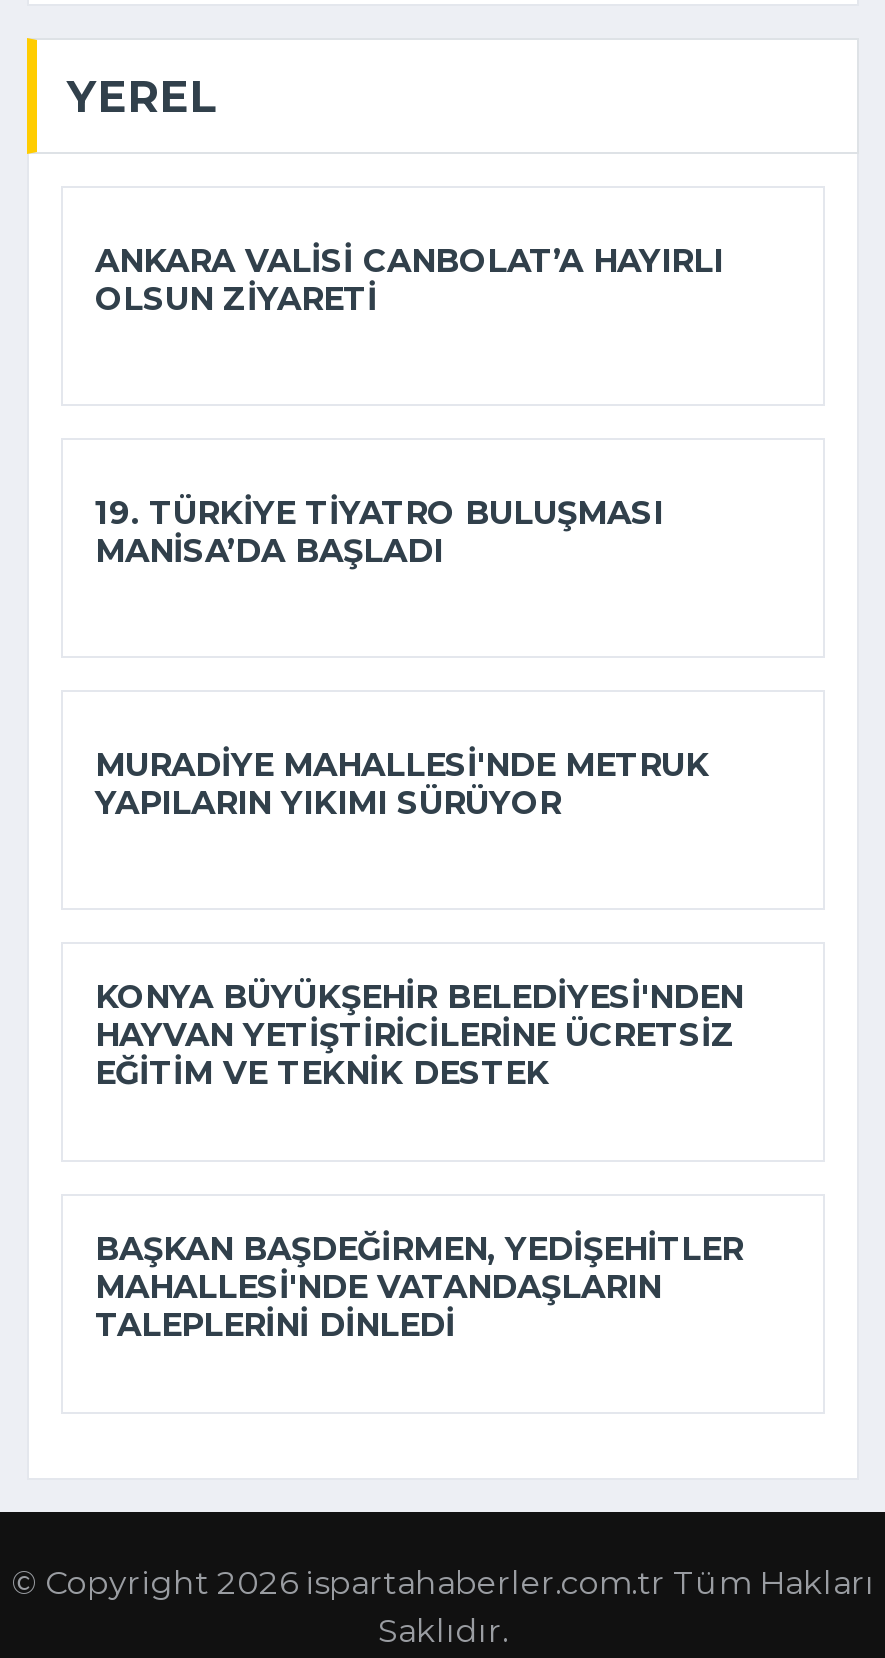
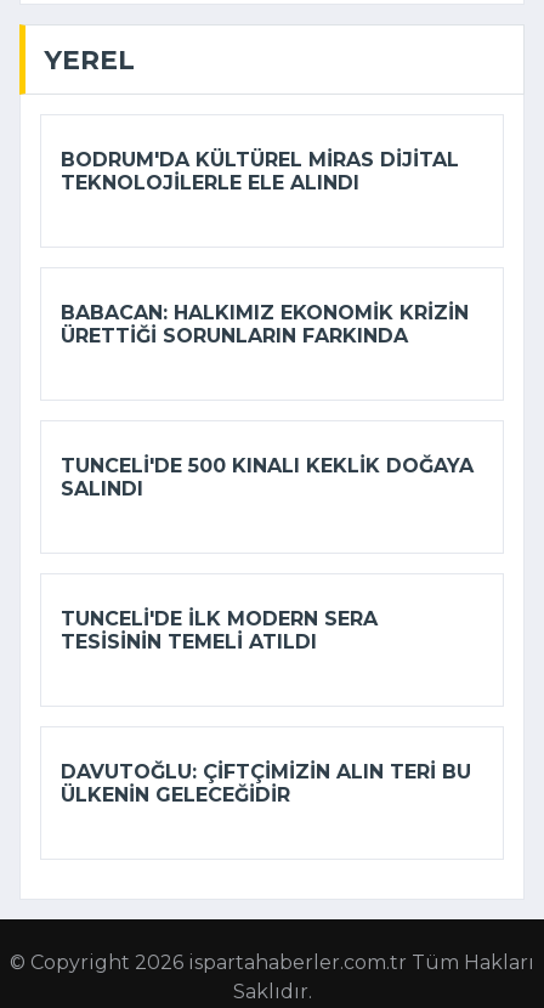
[95,242,723,318] ANKARA VALISI CANBOLAT’A HAYIRLI | OLSUN ZIYARETI -> [61,148,459,194] BODRUM'DA KÜLTÜREL MIRAS DIJITAL | TEKNOLOJILERLE ELE ALINDI
[95,494,663,570] 19. TÜRKIYE TIYATRO BULUŞMASI | MANISA’DA BAŞLADI -> [61,301,469,347] BABACAN: HALKIMIZ EKONOMIK KRIZIN | ÜRETTIĞI SORUNLARIN FARKINDA
[95,746,709,822] MURADIYE MAHALLESI'NDE METRUK | YAPILARIN YIKIMI SÜRÜYOR -> [61,454,474,500] TUNCELI'DE 500 KINALI KEKLIK DOĞAYA | SALINDI
[95,979,743,1093] KONYA BÜYÜKŞEHIR BELEDIYESI'NDEN | HAYVAN YETIŞTIRICILERINE ÜCRETSIZ | EĞITIM VE TEKNIK DESTEK -> [61,607,378,653] TUNCELI'DE ILK MODERN SERA | TESISININ TEMELI ATILDI
[95,1231,743,1345] BAŞKAN BAŞDEĞIRMEN, YEDIŞEHITLER | MAHALLESI'NDE VATANDAŞLARIN | TALEPLERINI DINLEDI -> [61,760,471,806] DAVUTOĞLU: ÇIFTÇIMIZIN ALIN TERI BU | ÜLKENIN GELECEĞIDIR

